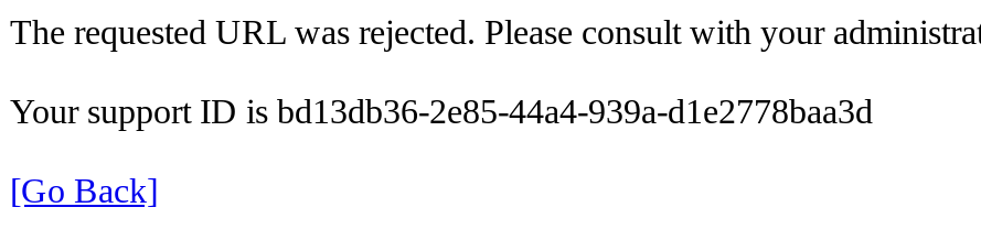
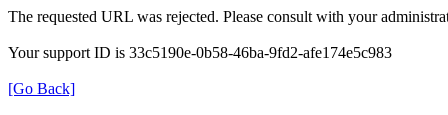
[10,92,873,130] Your support ID is bd13db36-2e85-44a4-939a-d1e2778baa3d -> [8,44,392,61] Your support ID is 33c5190e-0b58-46ba-9fd2-afe174e5c983

